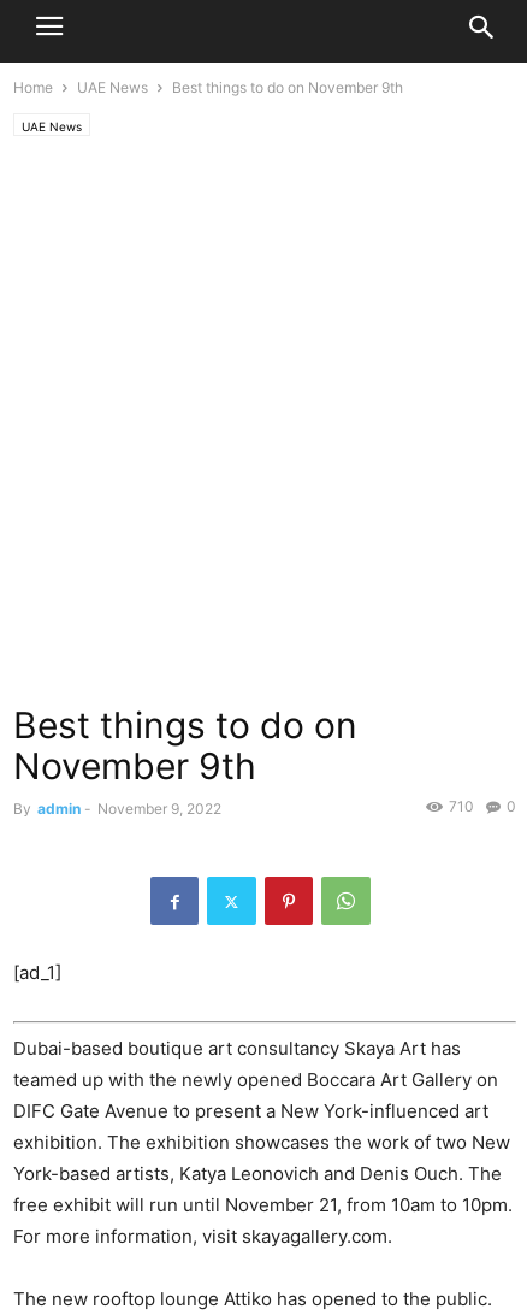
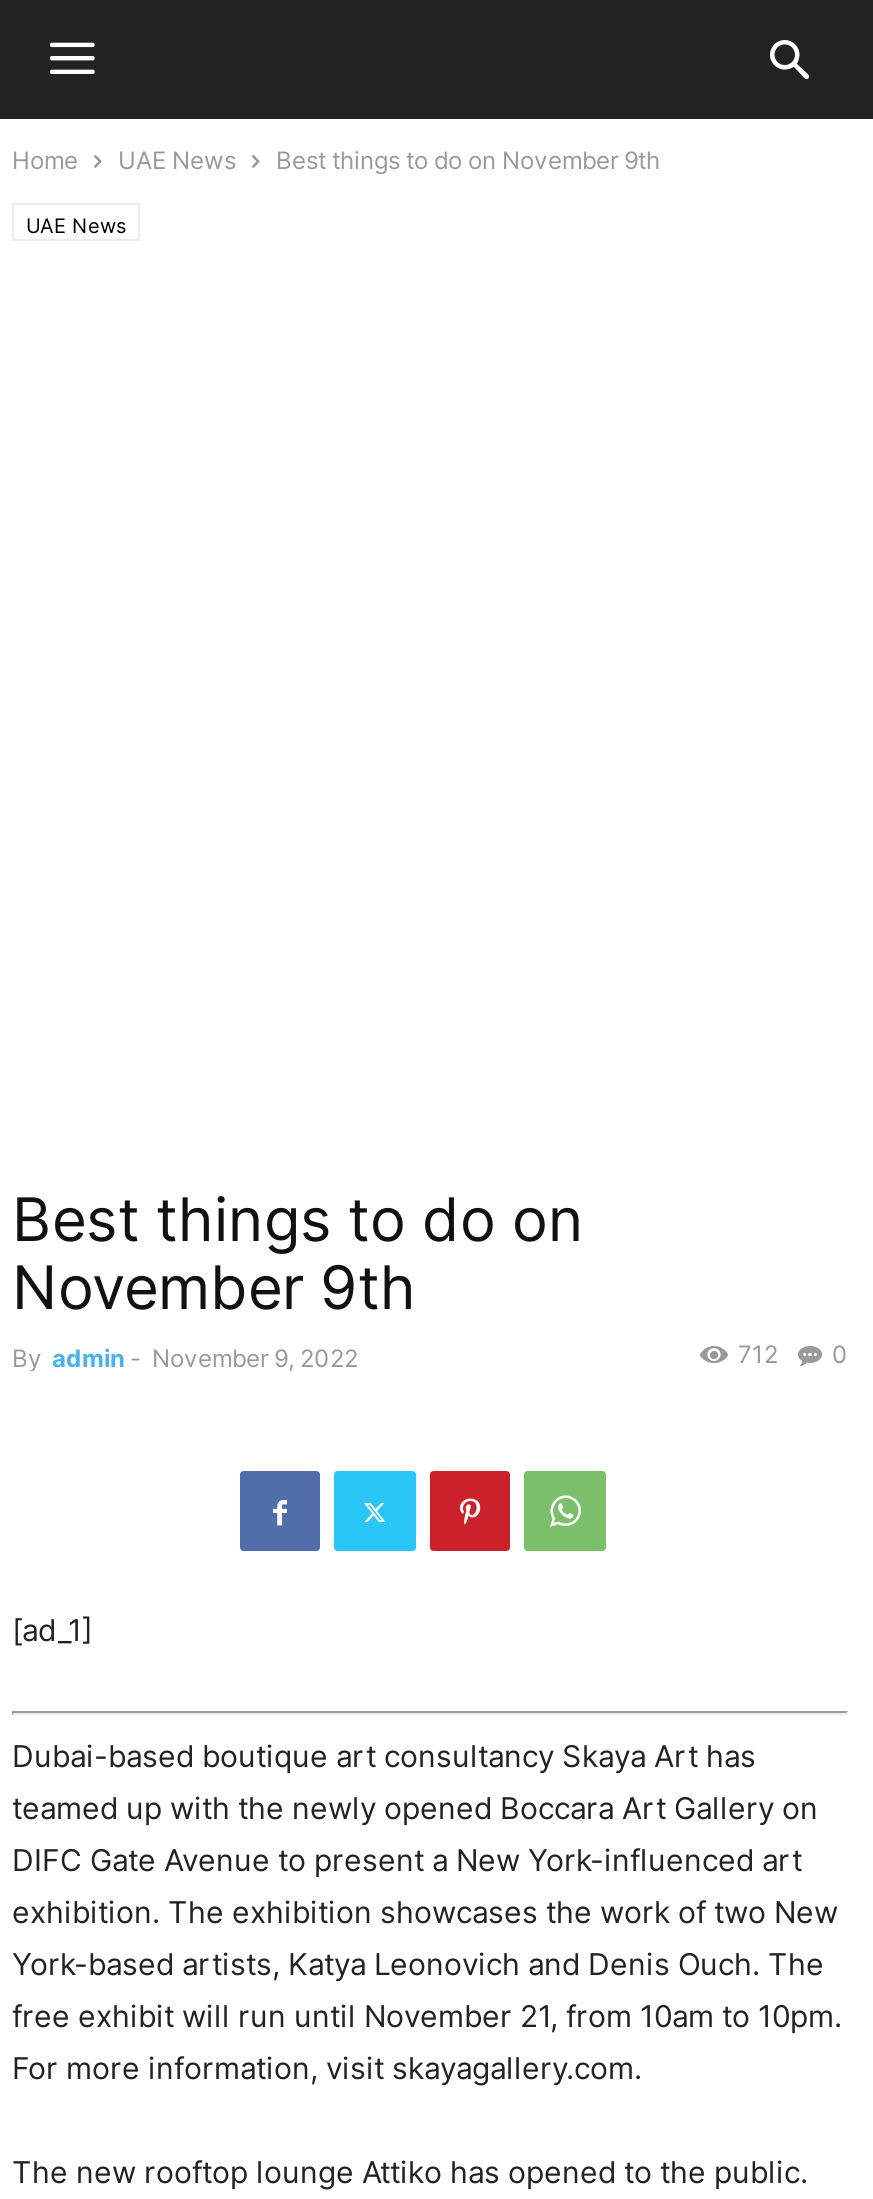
[449,797,516,815] 710 0 -> [738,1339,848,1369] 712 0

